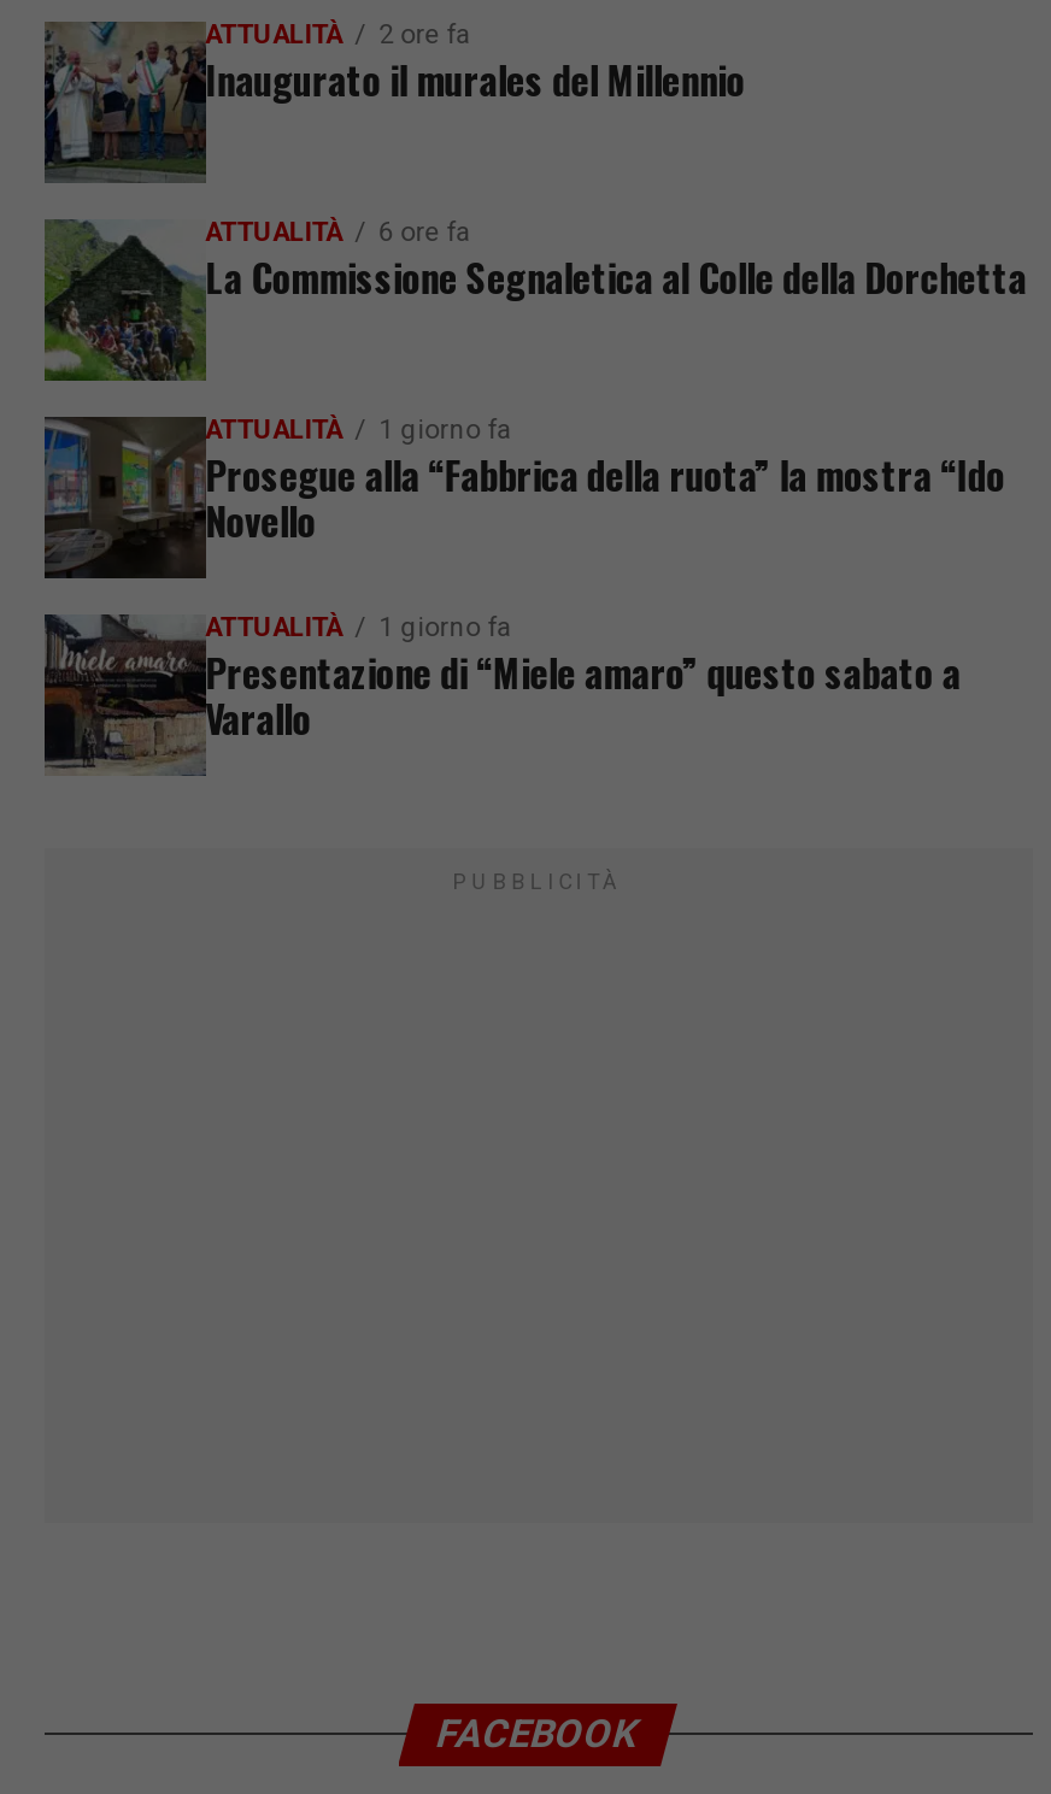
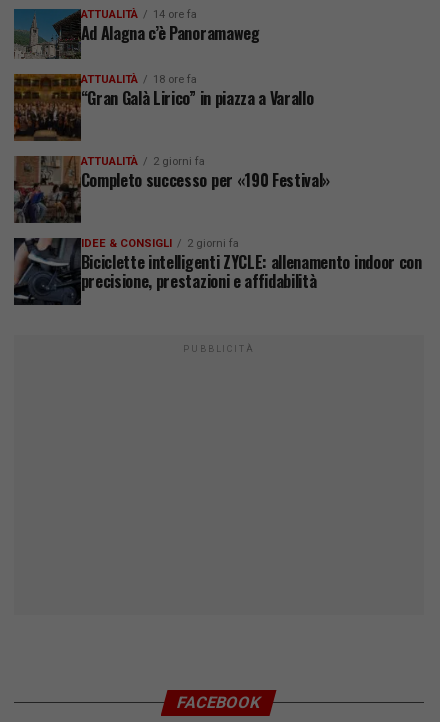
[42,19,745,183] [image] | 2 ore fa | Inaugurato il murales del Millennio -> [13,8,260,59] [image] | 14 ore fa | Ad Alagna c’è Panoramaweg
[42,216,1026,383] [image] | 6 ore fa | La Commissione Segnaletica al Colle della Dorchetta -> [13,73,313,142] [image] | 18 ore fa | “Gran Galà Lirico” in piazza a Varallo
[42,413,1005,581] [image] | 1 giorno fa | Prosegue alla “Fabbrica della ruota” la mostra “Ido | Novello -> [14,155,330,224] [image] | 2 giorni fa | Completo successo per «190 Festival»
[42,611,960,776] [image] | ATTUALITÀ | 1 giorno fa | Presentazione di “Miele amaro” questo sabato a | Varallo -> [13,237,422,306] [image] | IDEE & CONSIGLI | 2 giorni fa | Biciclette intelligenti ZYCLE: allenamento indoor con | precisione, prestazioni e affidabilità

